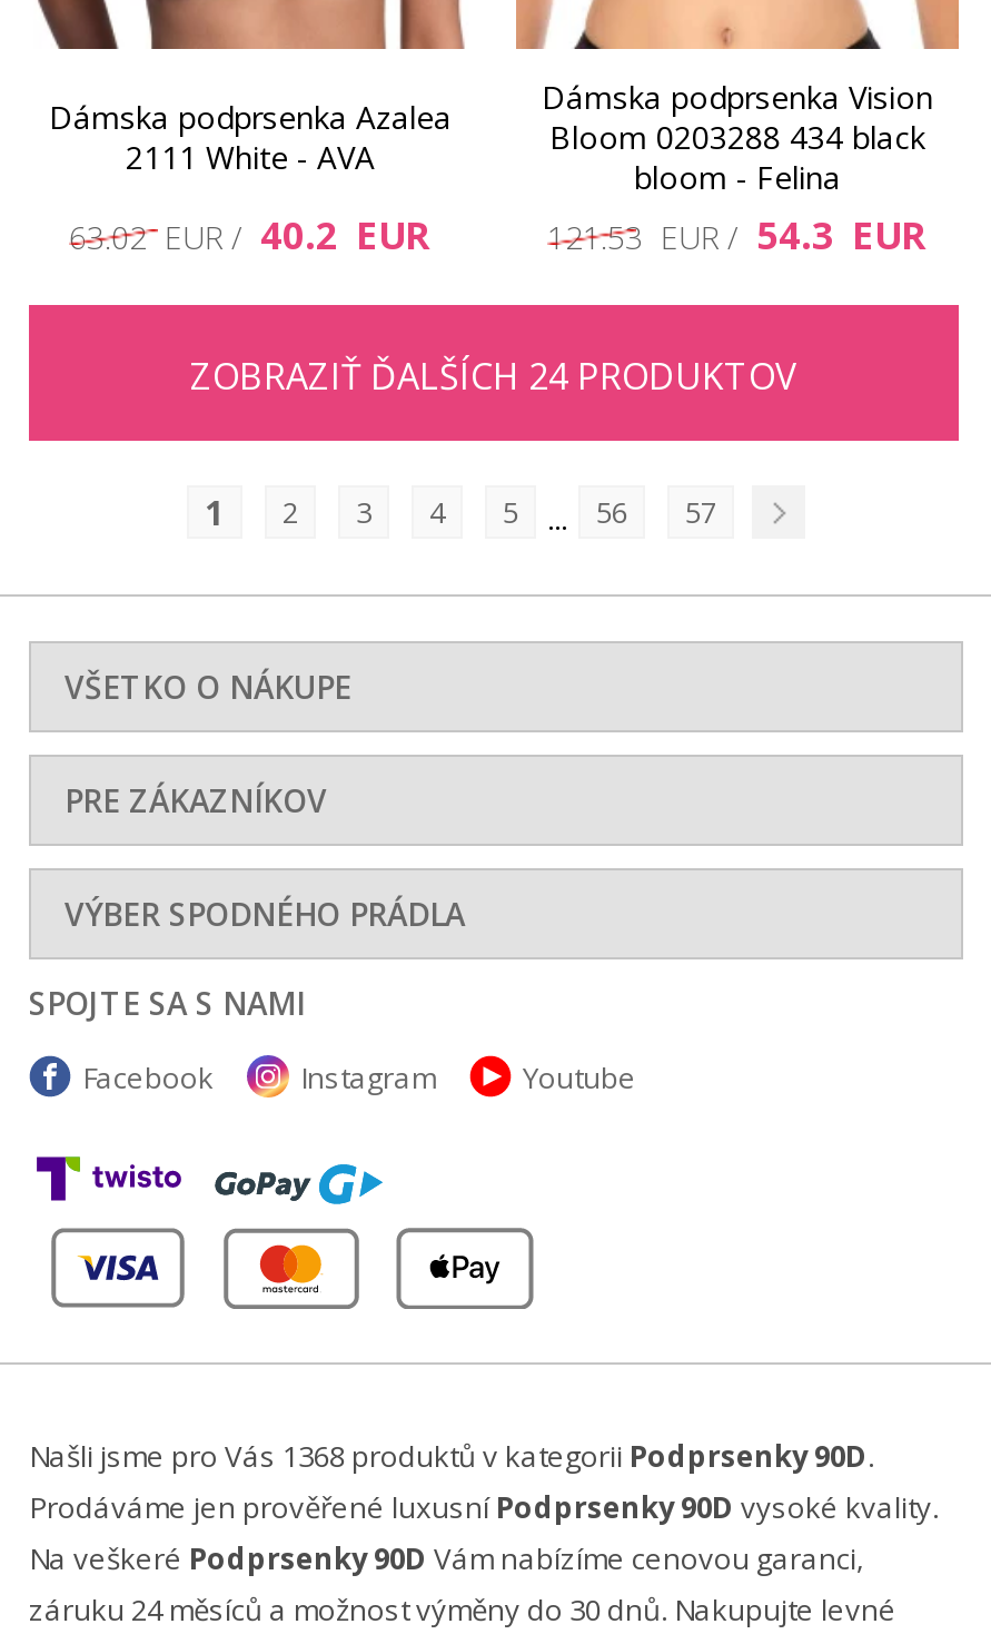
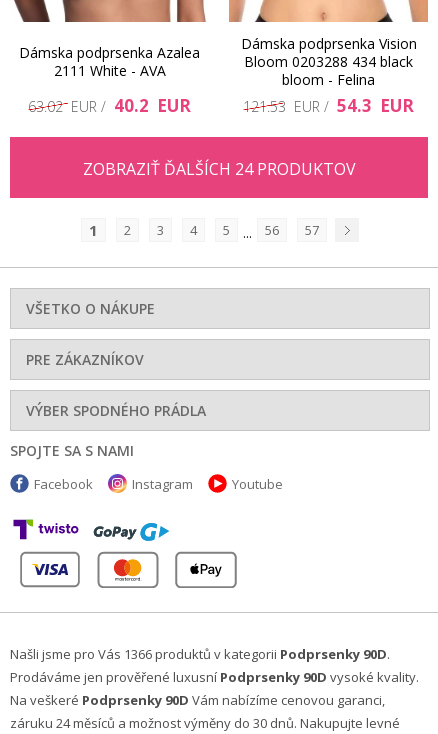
[29,1435,874,1475] Našli jsme pro Vás 1368 produktů v kategorii Podprsenky 90D. -> [10,644,390,662] Našli jsme pro Vás 1366 produktů v kategorii Podprsenky 90D.

